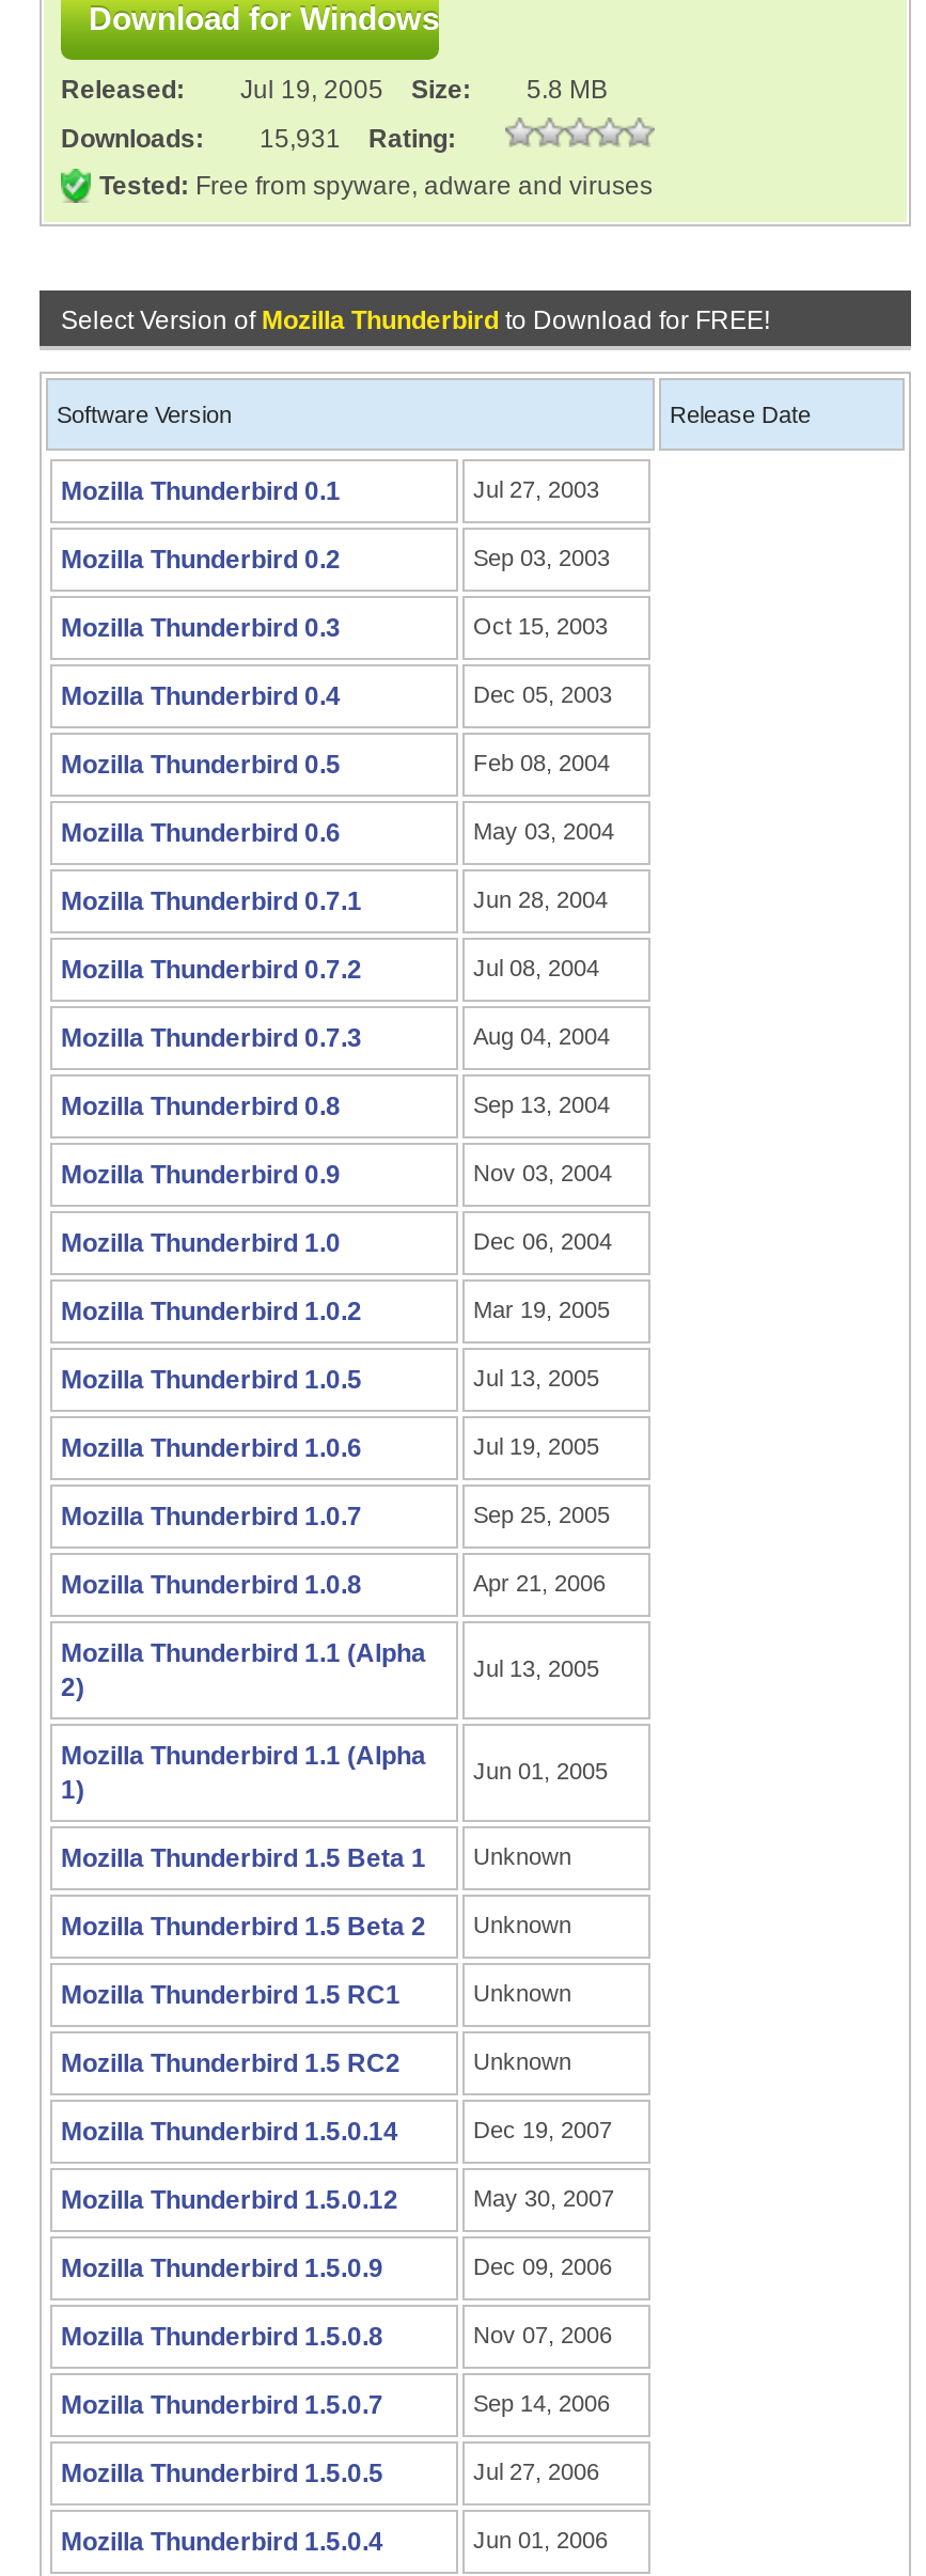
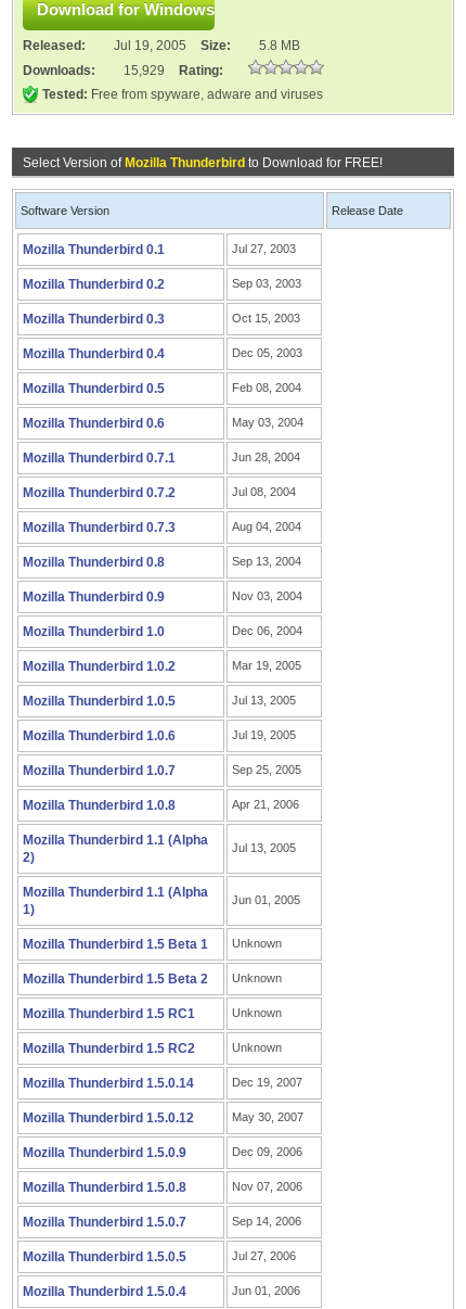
[61,124,456,154] Downloads: 15,931 Rating: -> [23,63,223,78] Downloads: 15,929 Rating:

